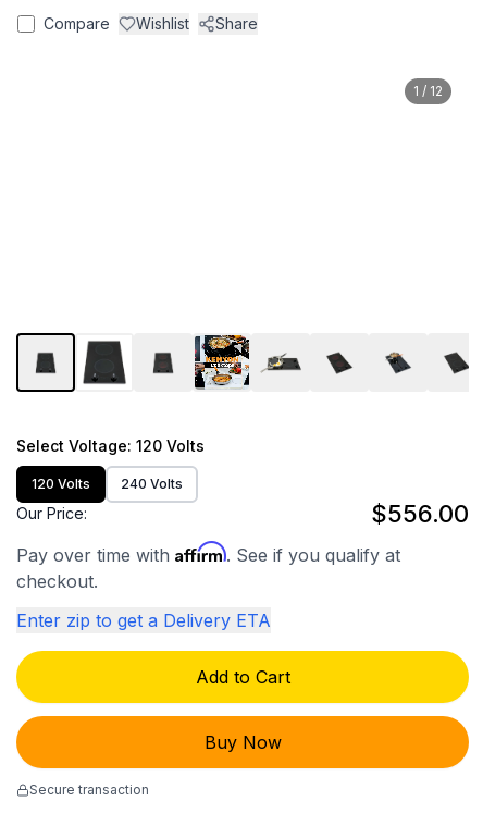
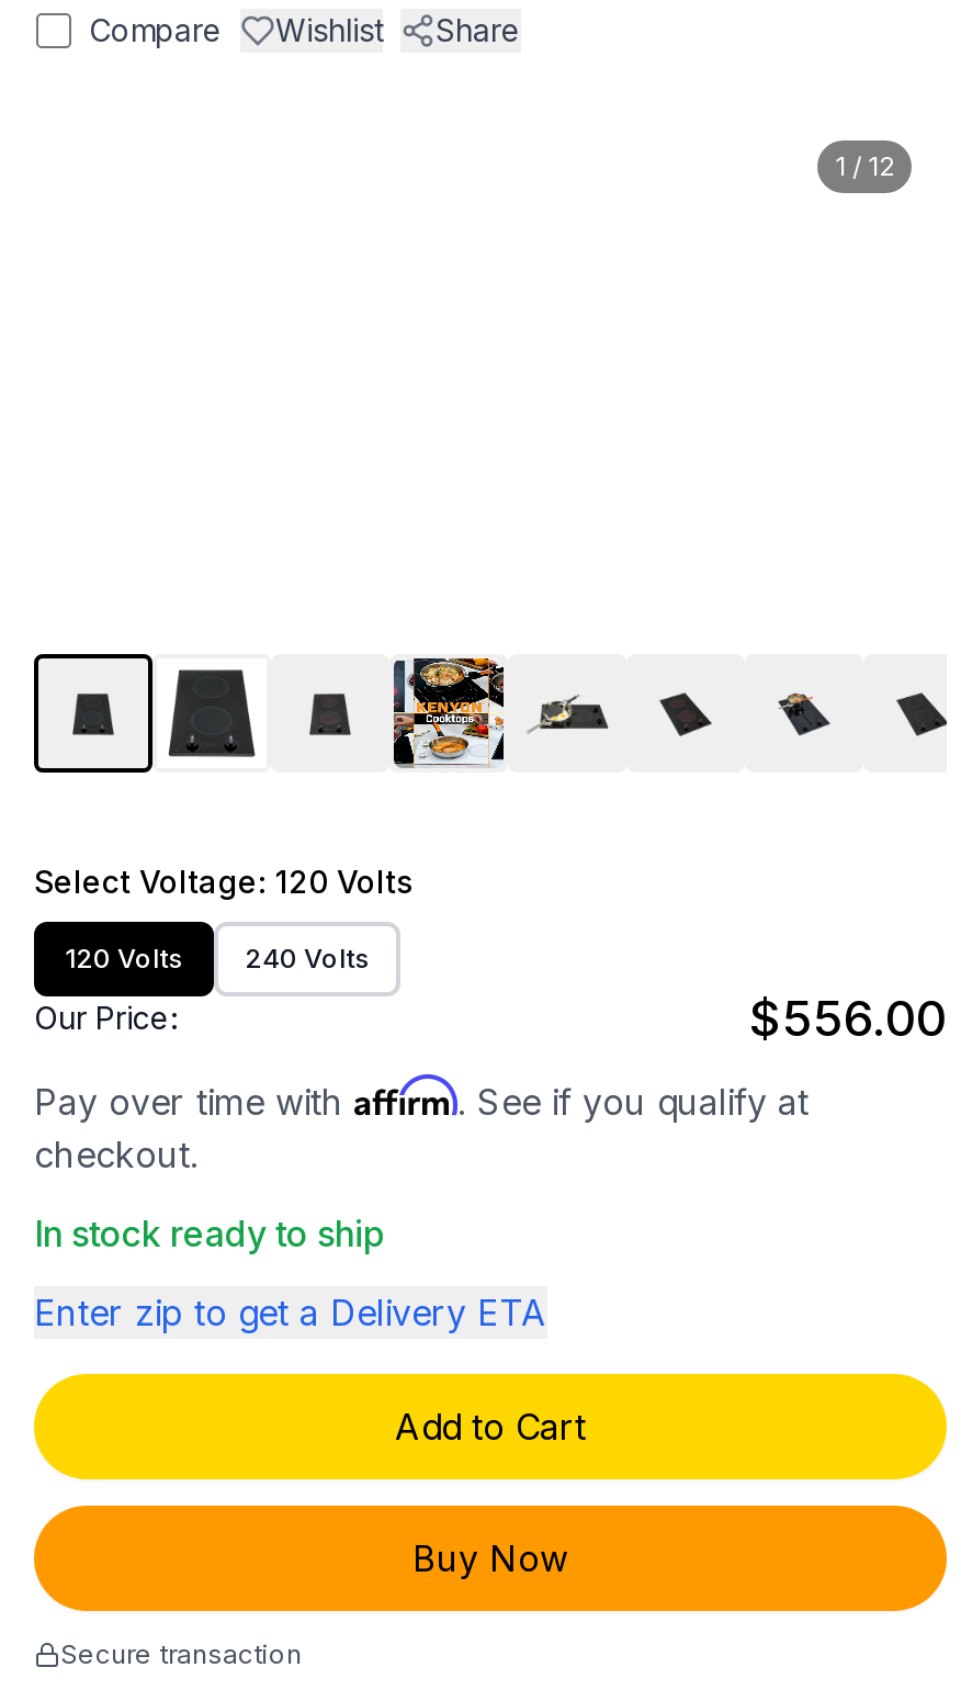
none -> [34,1212,385,1255] In stock ready to ship

